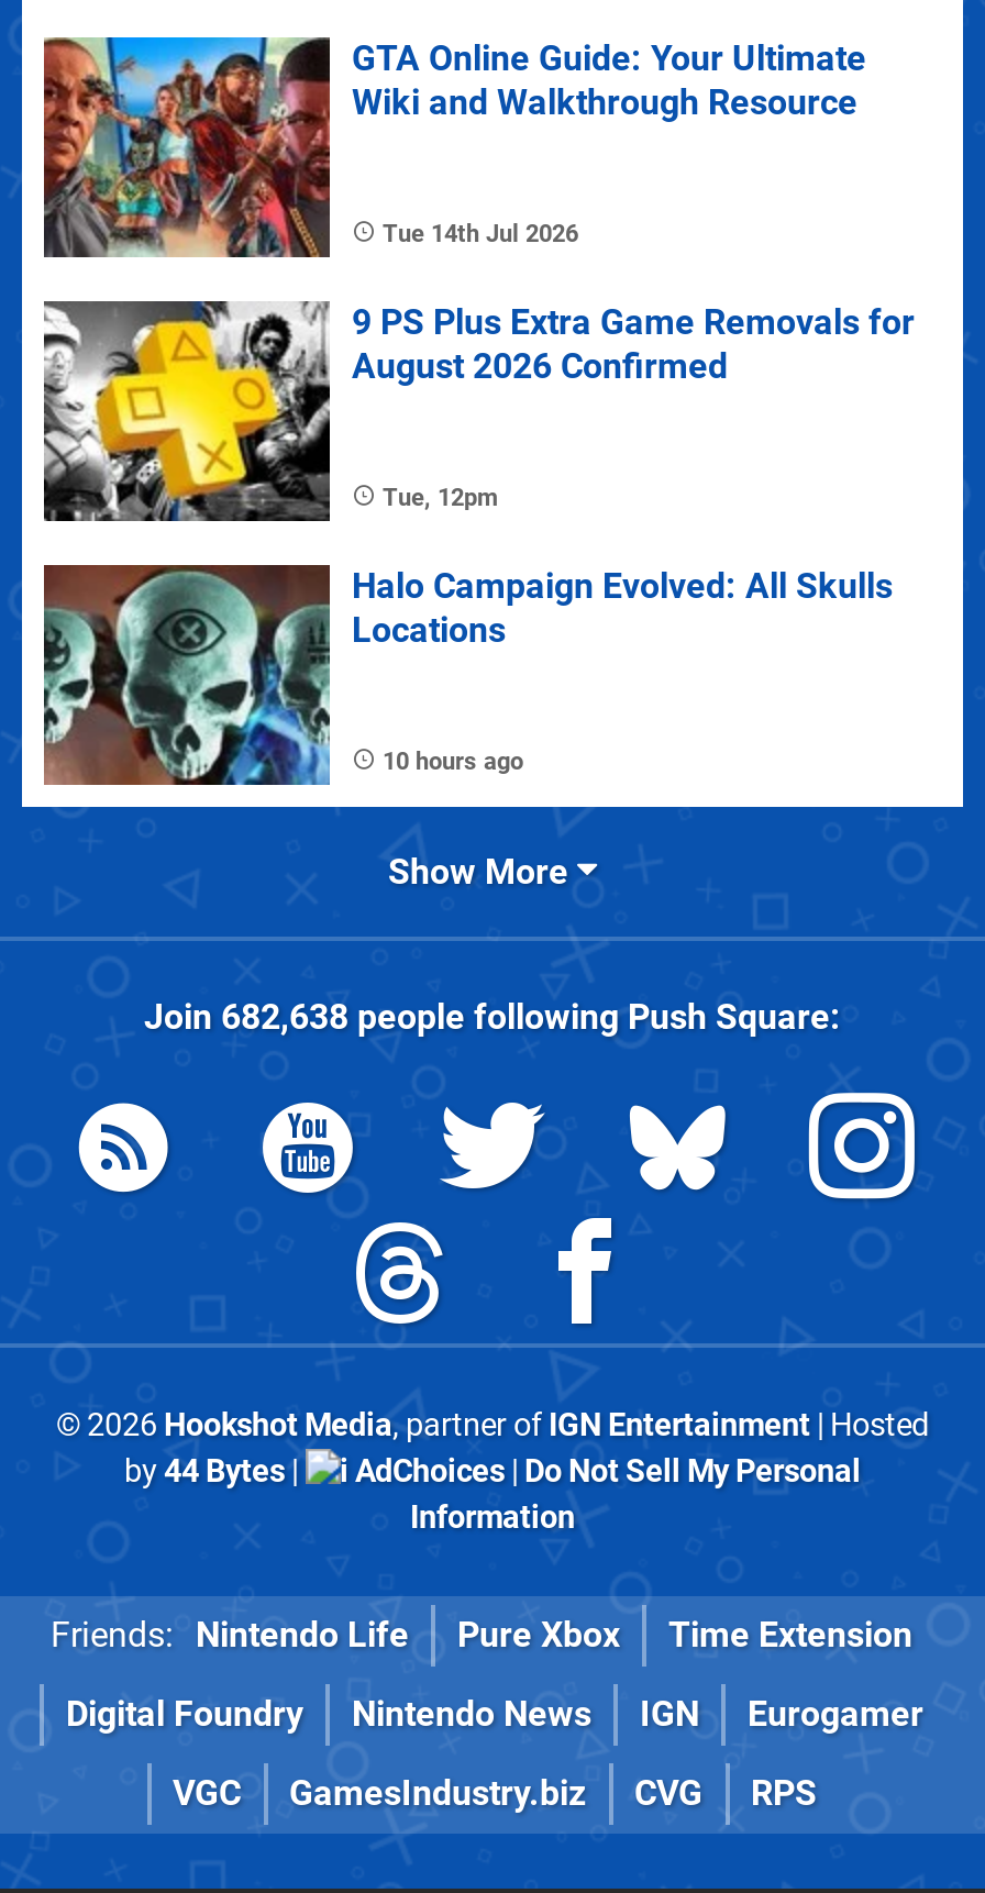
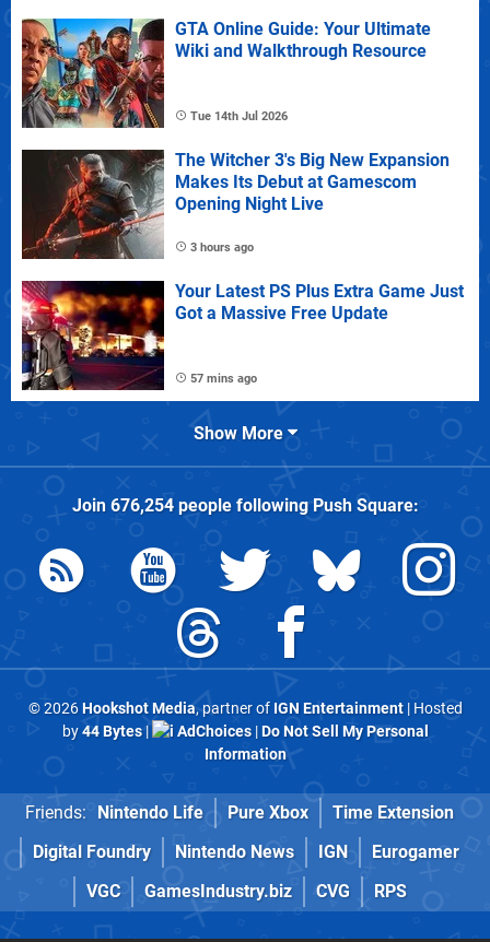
[44,301,915,521] [image] | 9 PS Plus Extra Game Removals for | August 2026 Confirmed -> [21,149,450,259] [image] | The Witcher 3's Big New Expansion | Makes Its Debut at Gamescom | Opening Night Live
[383,483,499,512] Tue, 12pm -> [190,240,254,254] 3 hours ago
[42,564,893,787] [image] | Halo Campaign Evolved: All Skulls | Locations -> [21,281,464,391] [image] | Your Latest PS Plus Extra Game Just | Got a Massive Free Update
[383,747,523,775] 10 hours ago -> [190,371,257,385] 57 mins ago
[144,995,841,1037] Join 682,638 people following Push Square: -> [72,495,418,515] Join 676,254 people following Push Square:

